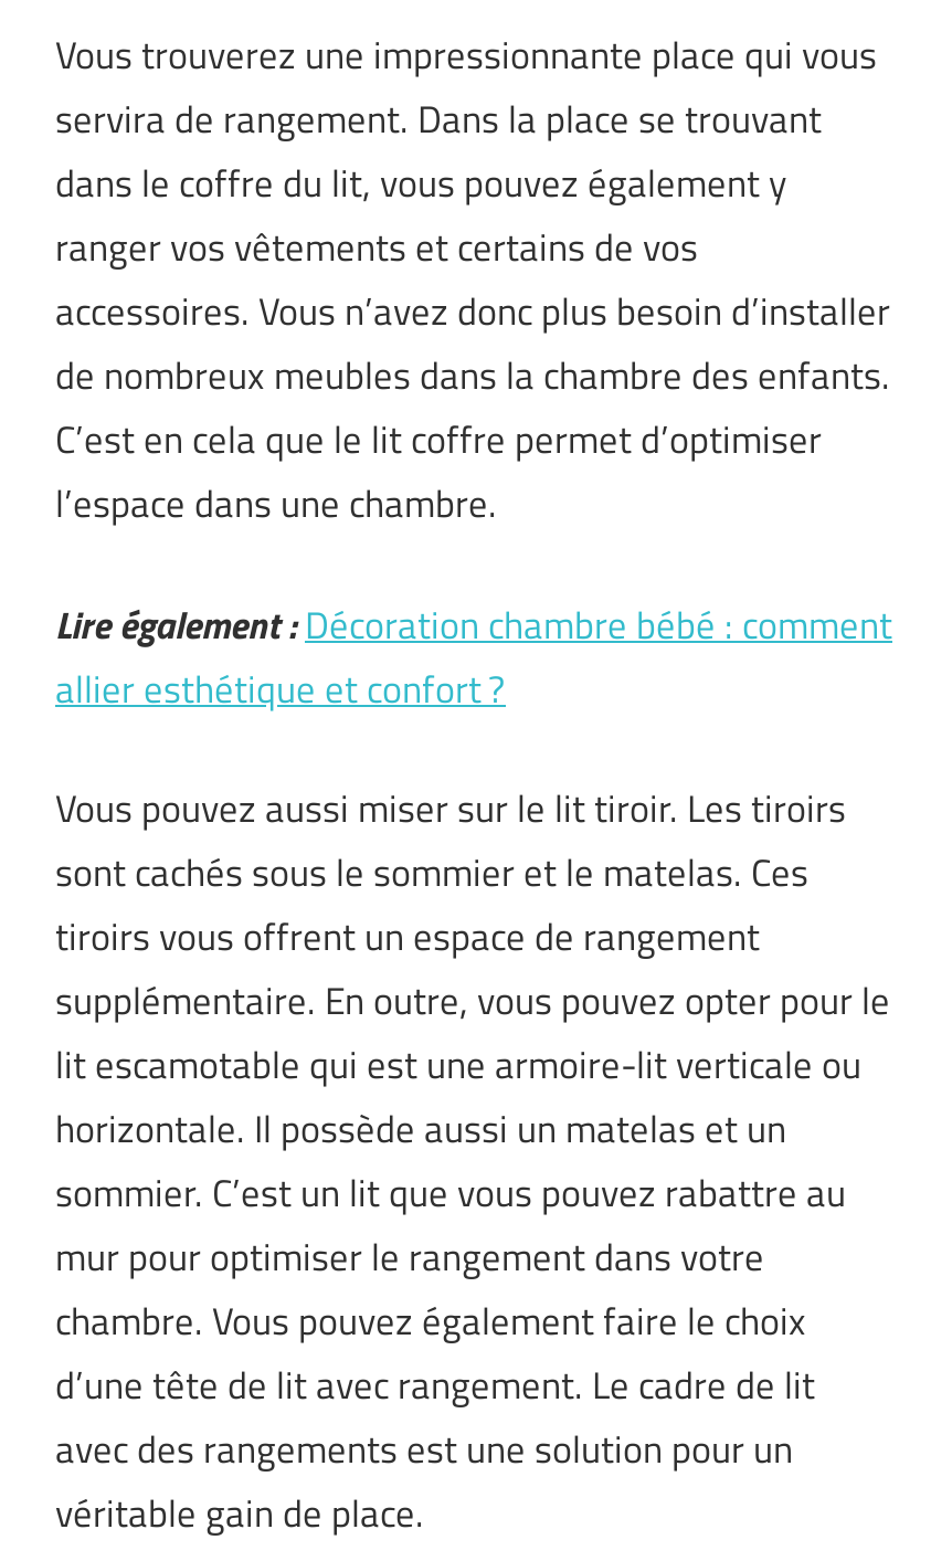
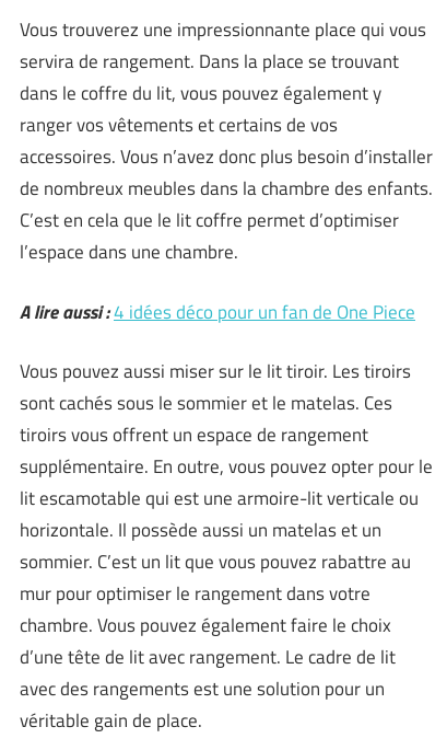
[55,596,892,717] Lire également : Décoration chambre bébé : comment | allier esthétique et confort ? -> [20,297,415,326] A lire aussi : 4 idées déco pour un fan de One Piece

